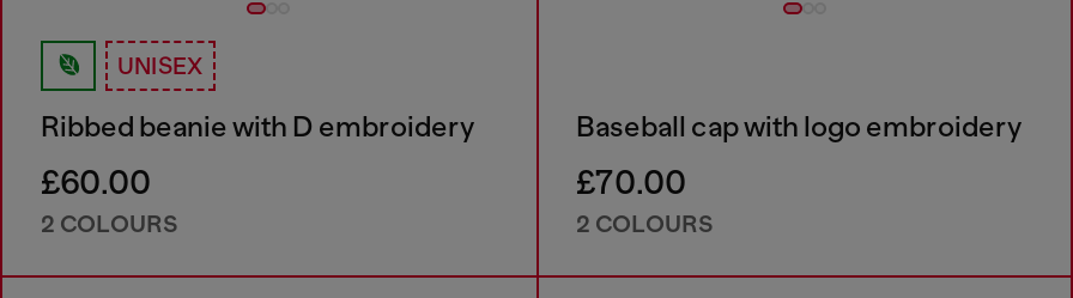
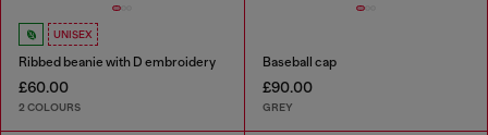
[576,109,1022,143] Baseball cap with logo embroidery -> [262,55,336,70] Baseball cap
[576,162,713,240] £70.00 | 2 COLOURS -> [262,79,312,114] £90.00 | GREY

